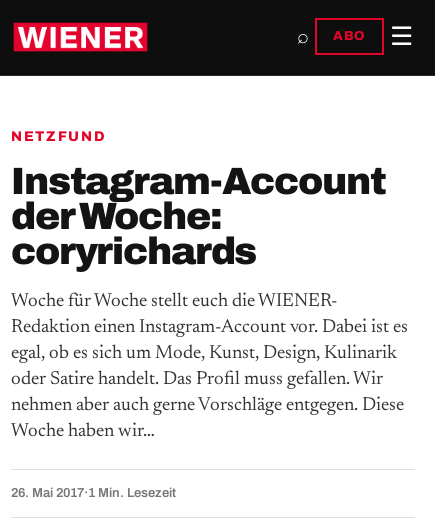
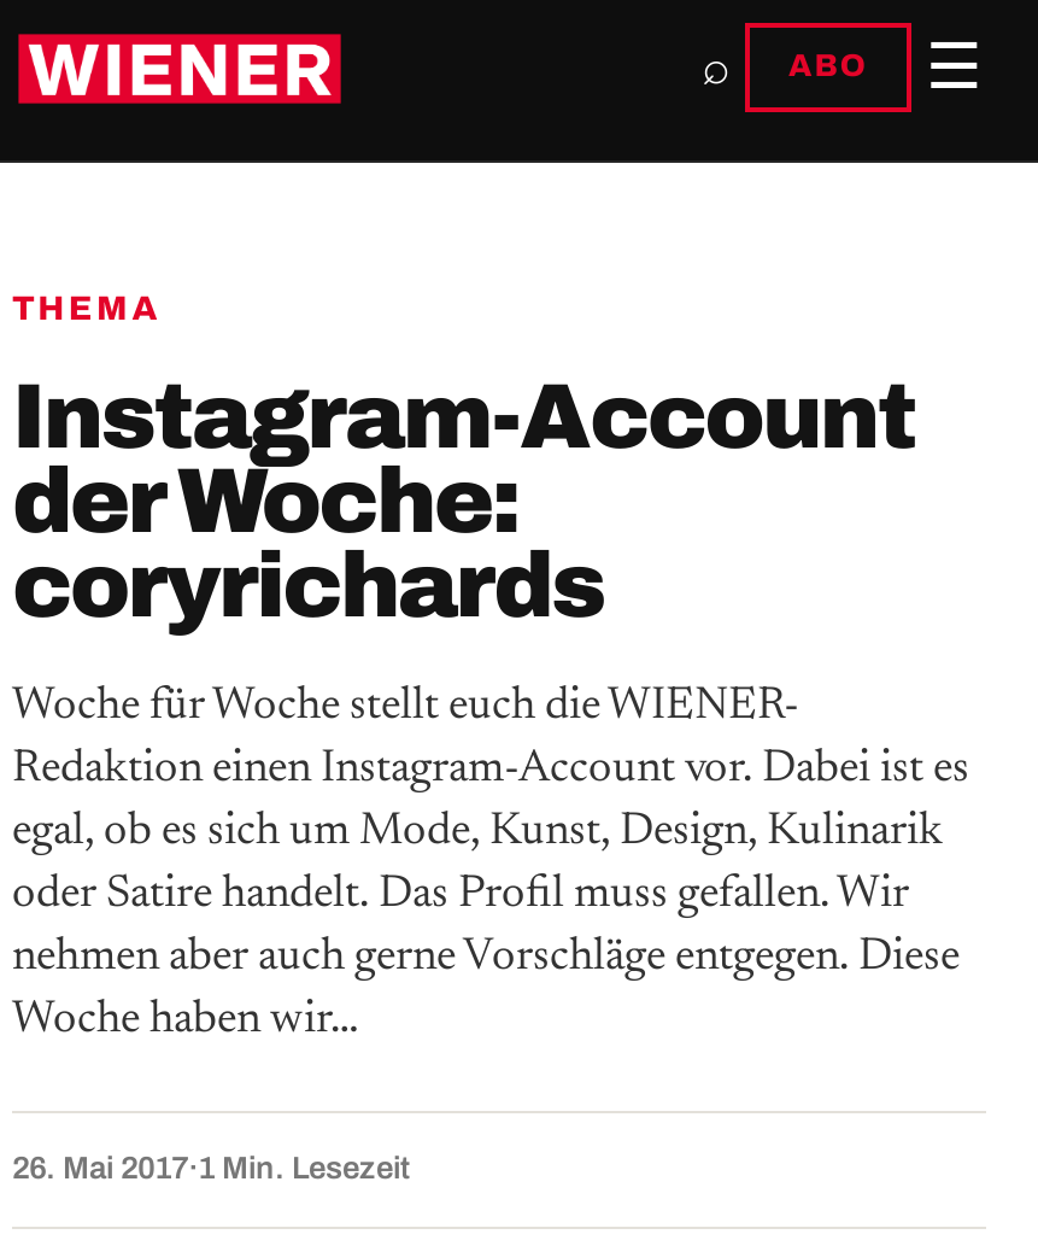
[11,129,106,144] NETZFUND -> [12,291,160,327] THEMA

